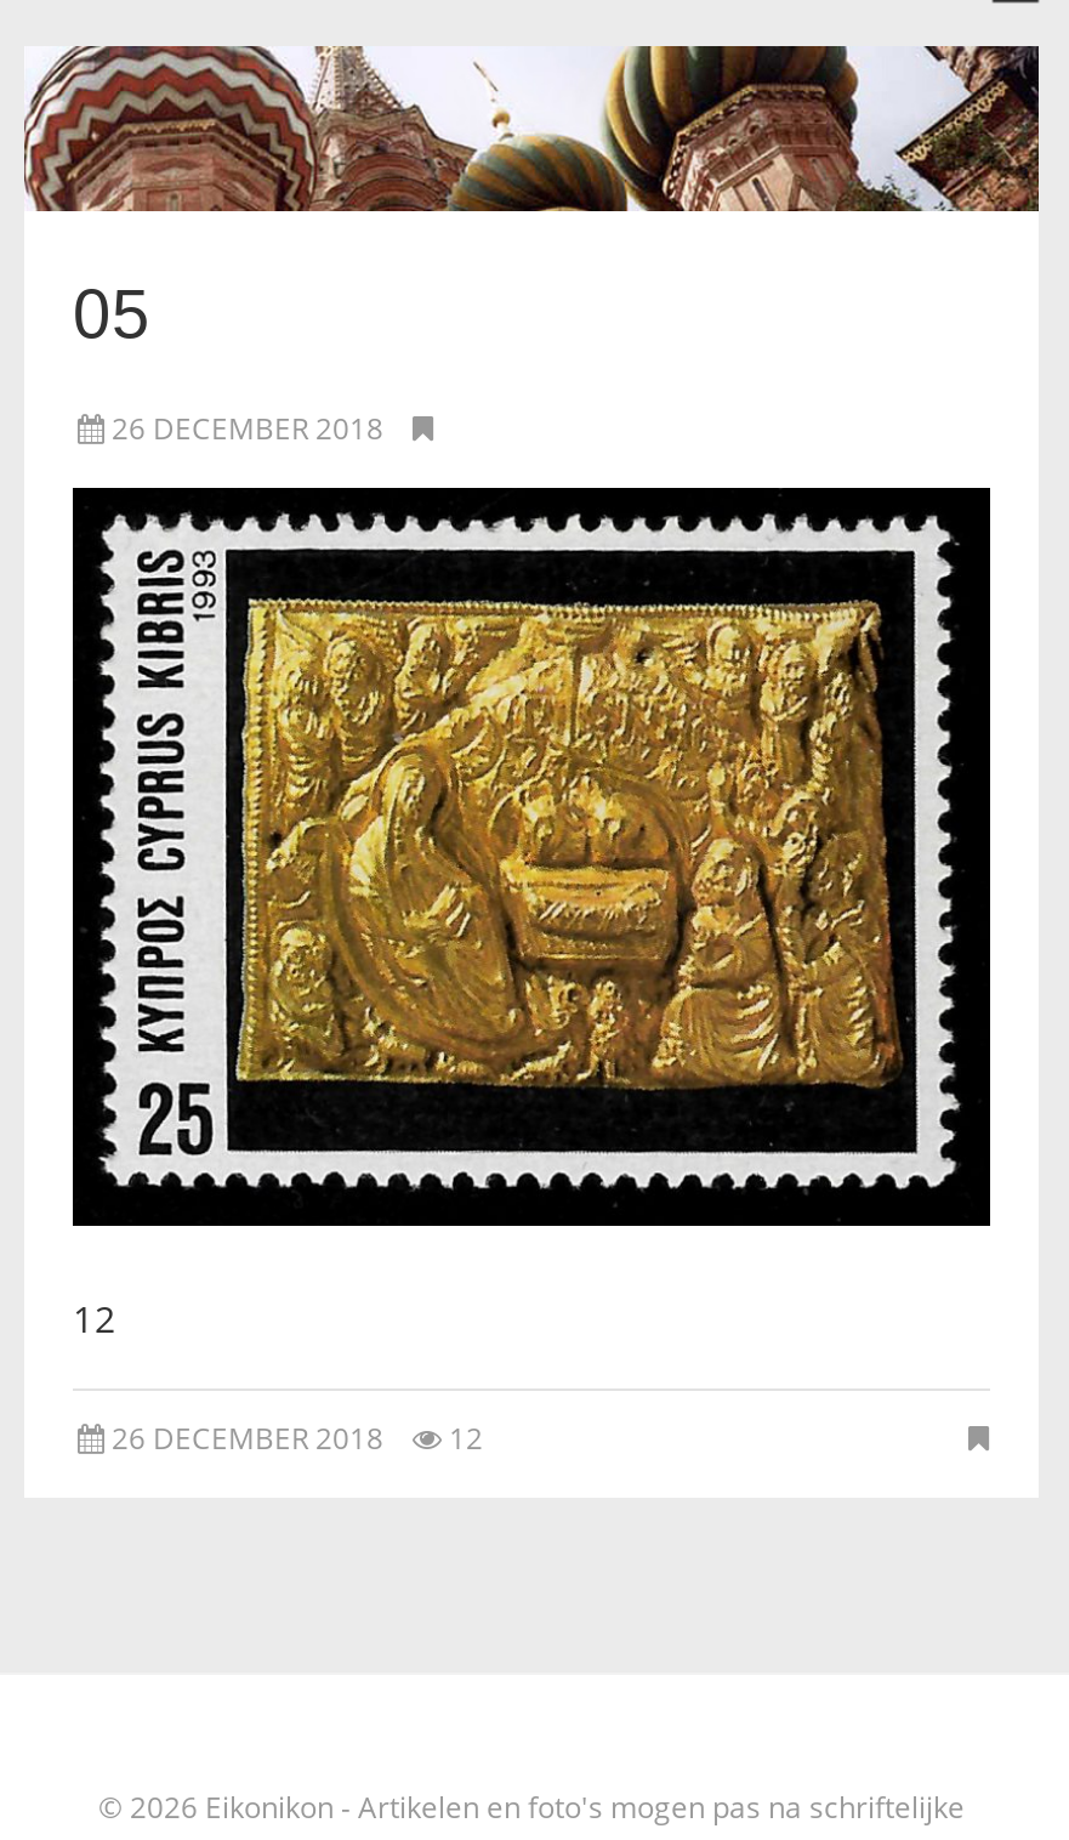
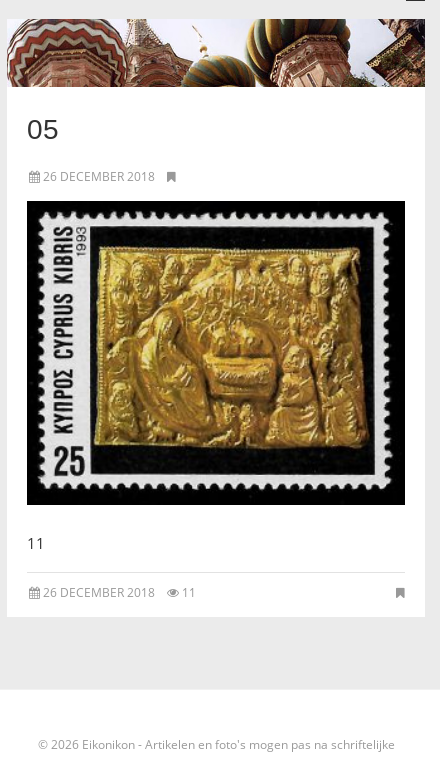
[73,1295,116,1343] 12 -> [27,533,45,553] 11
[449,1418,483,1460] 12 -> [182,584,196,601] 11

